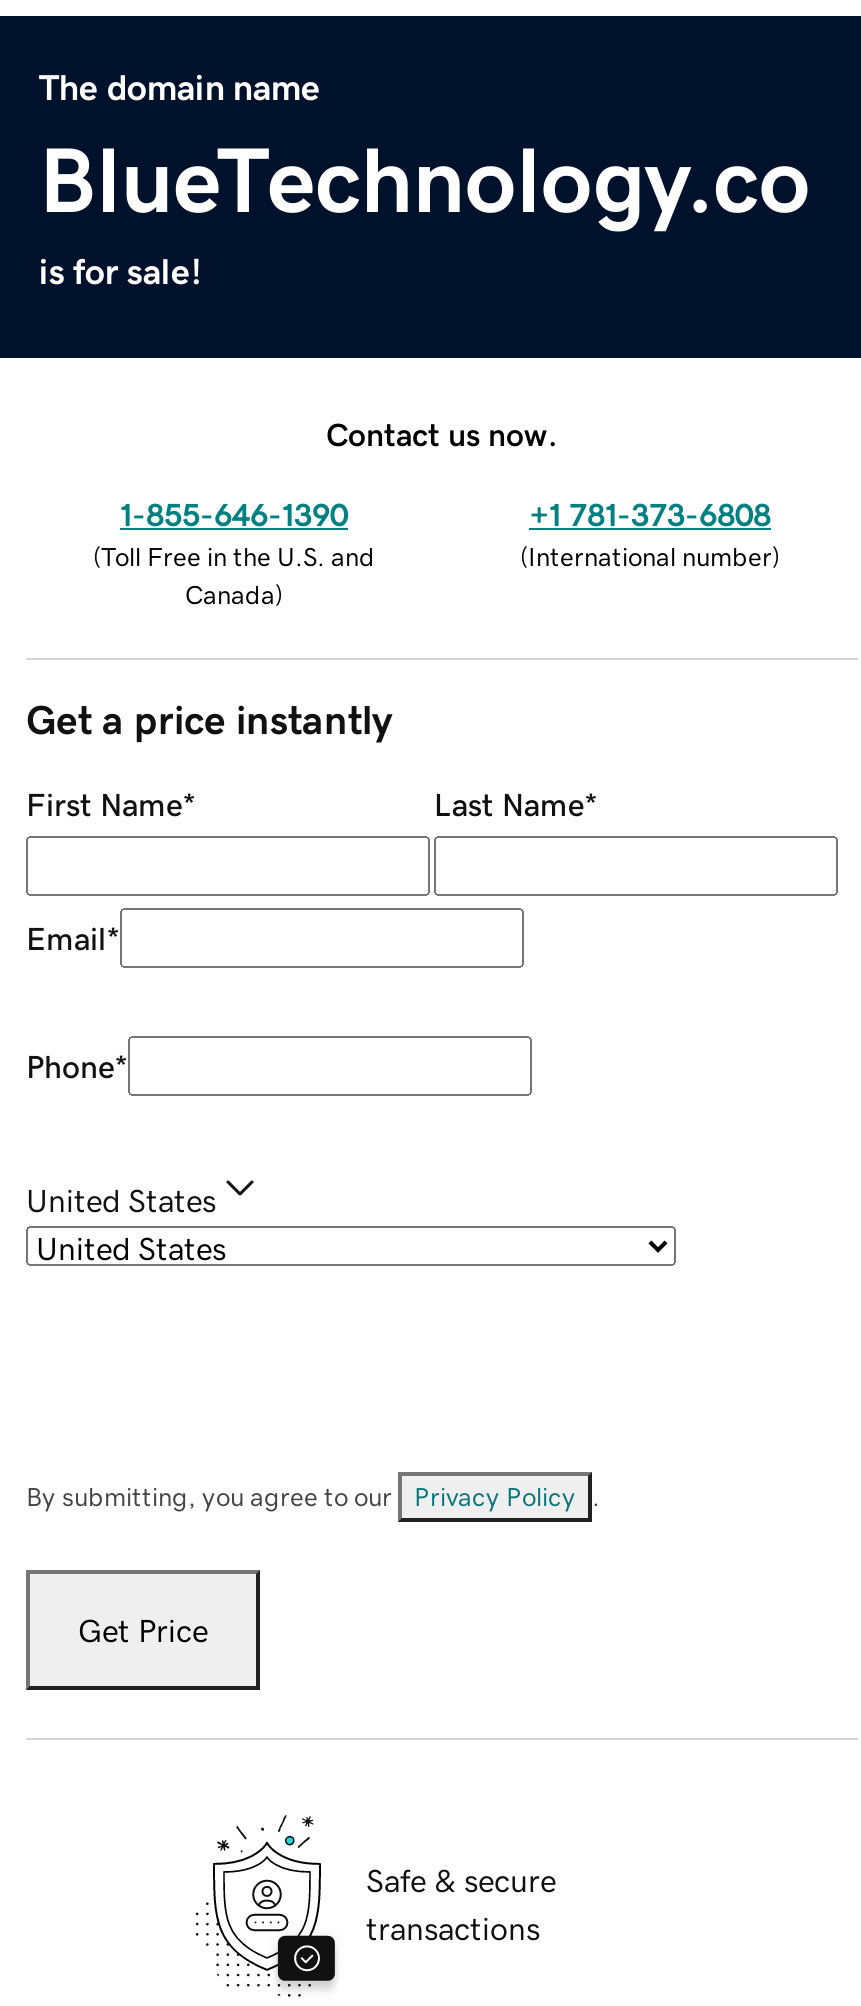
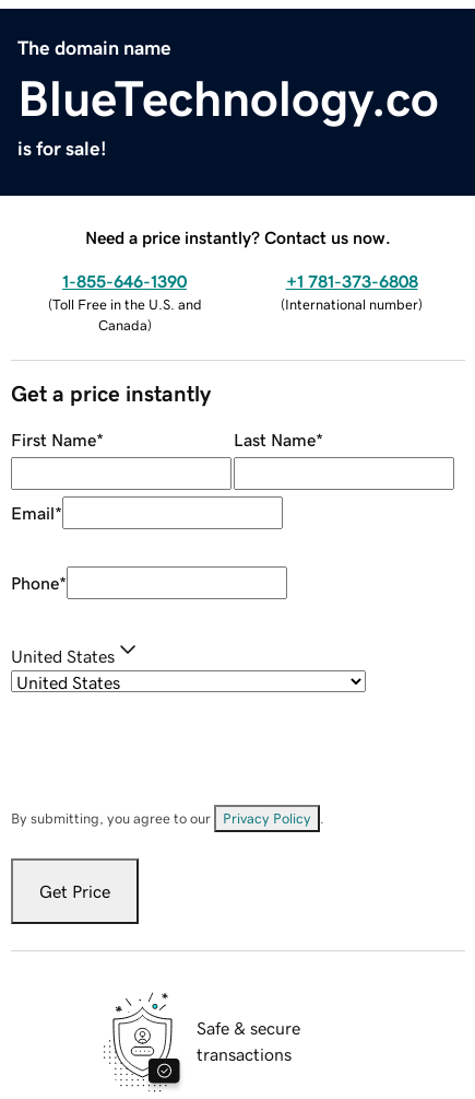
[326,417,558,449] Contact us now. -> [85,228,391,246] Need a price instantly? Contact us now.

